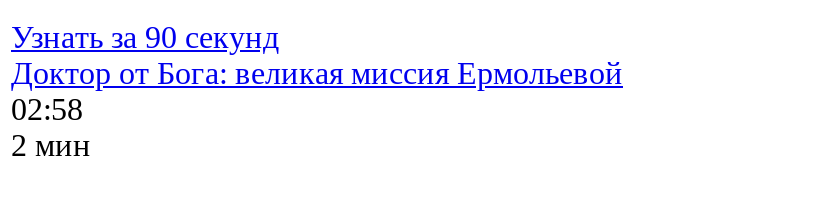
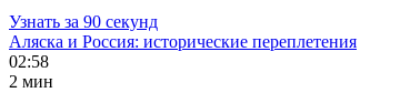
[11,56,623,90] Доктор от Бога: великая миссия Ермольевой -> [9,32,357,51] Аляска и Россия: исторические переплетения

